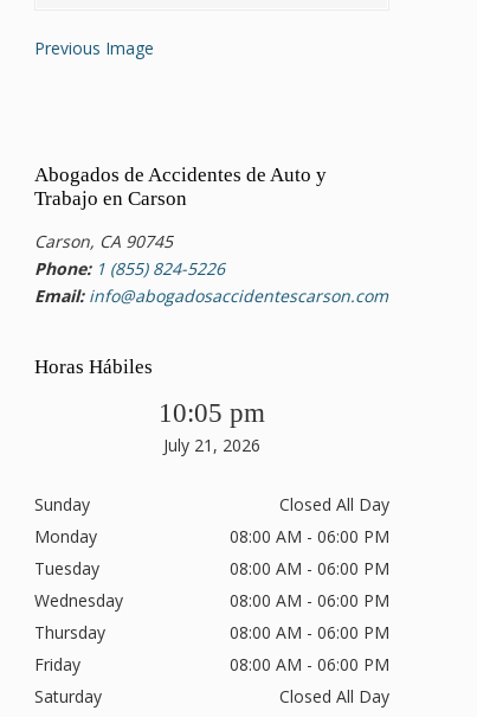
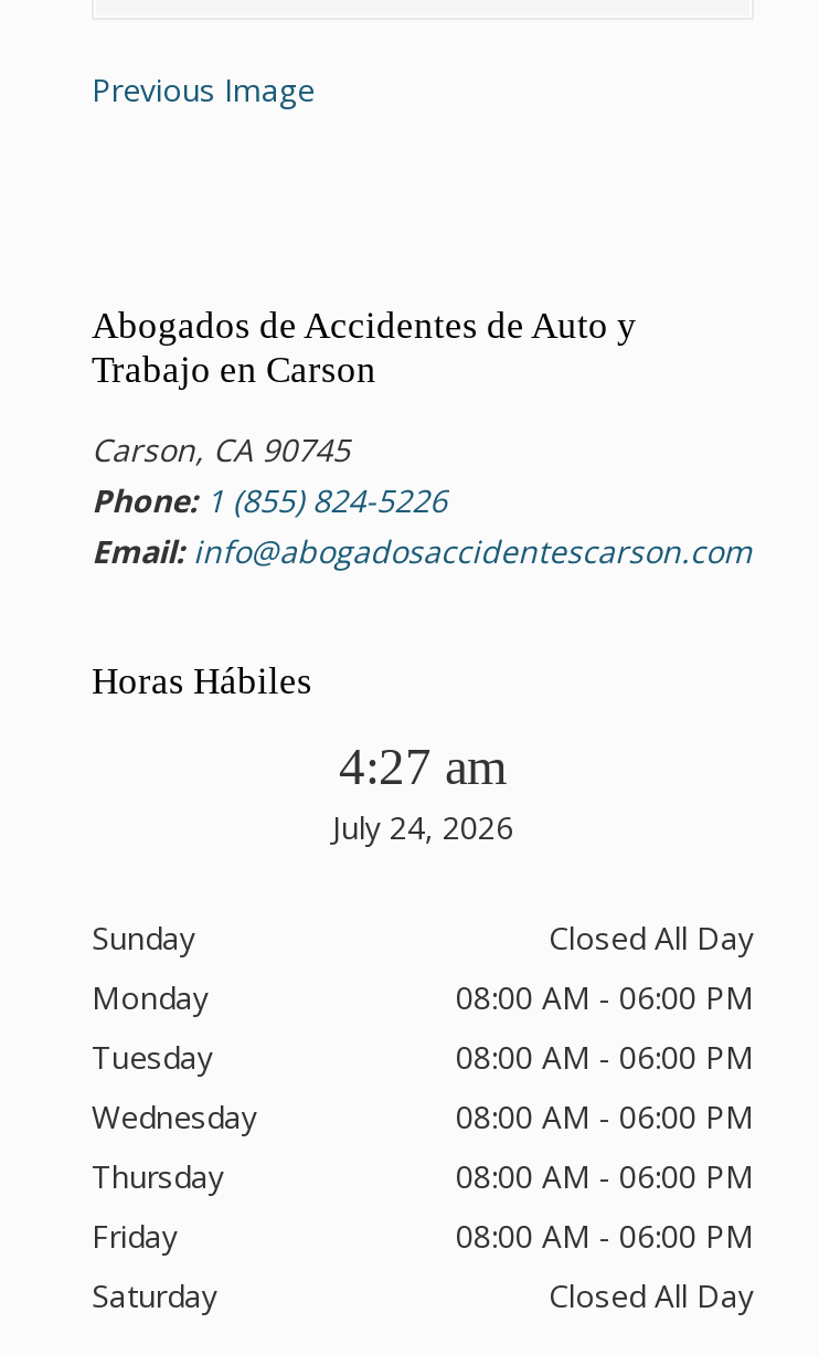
[159,396,265,456] 10:05 pm | July 21, 2026 -> [332,739,513,849] 4:27 am | July 24, 2026

